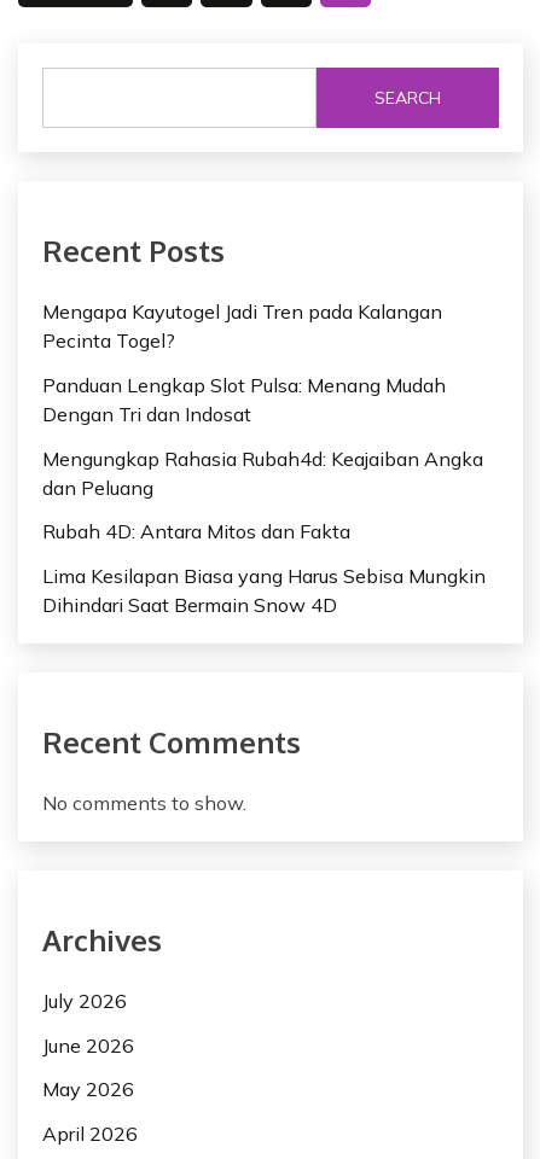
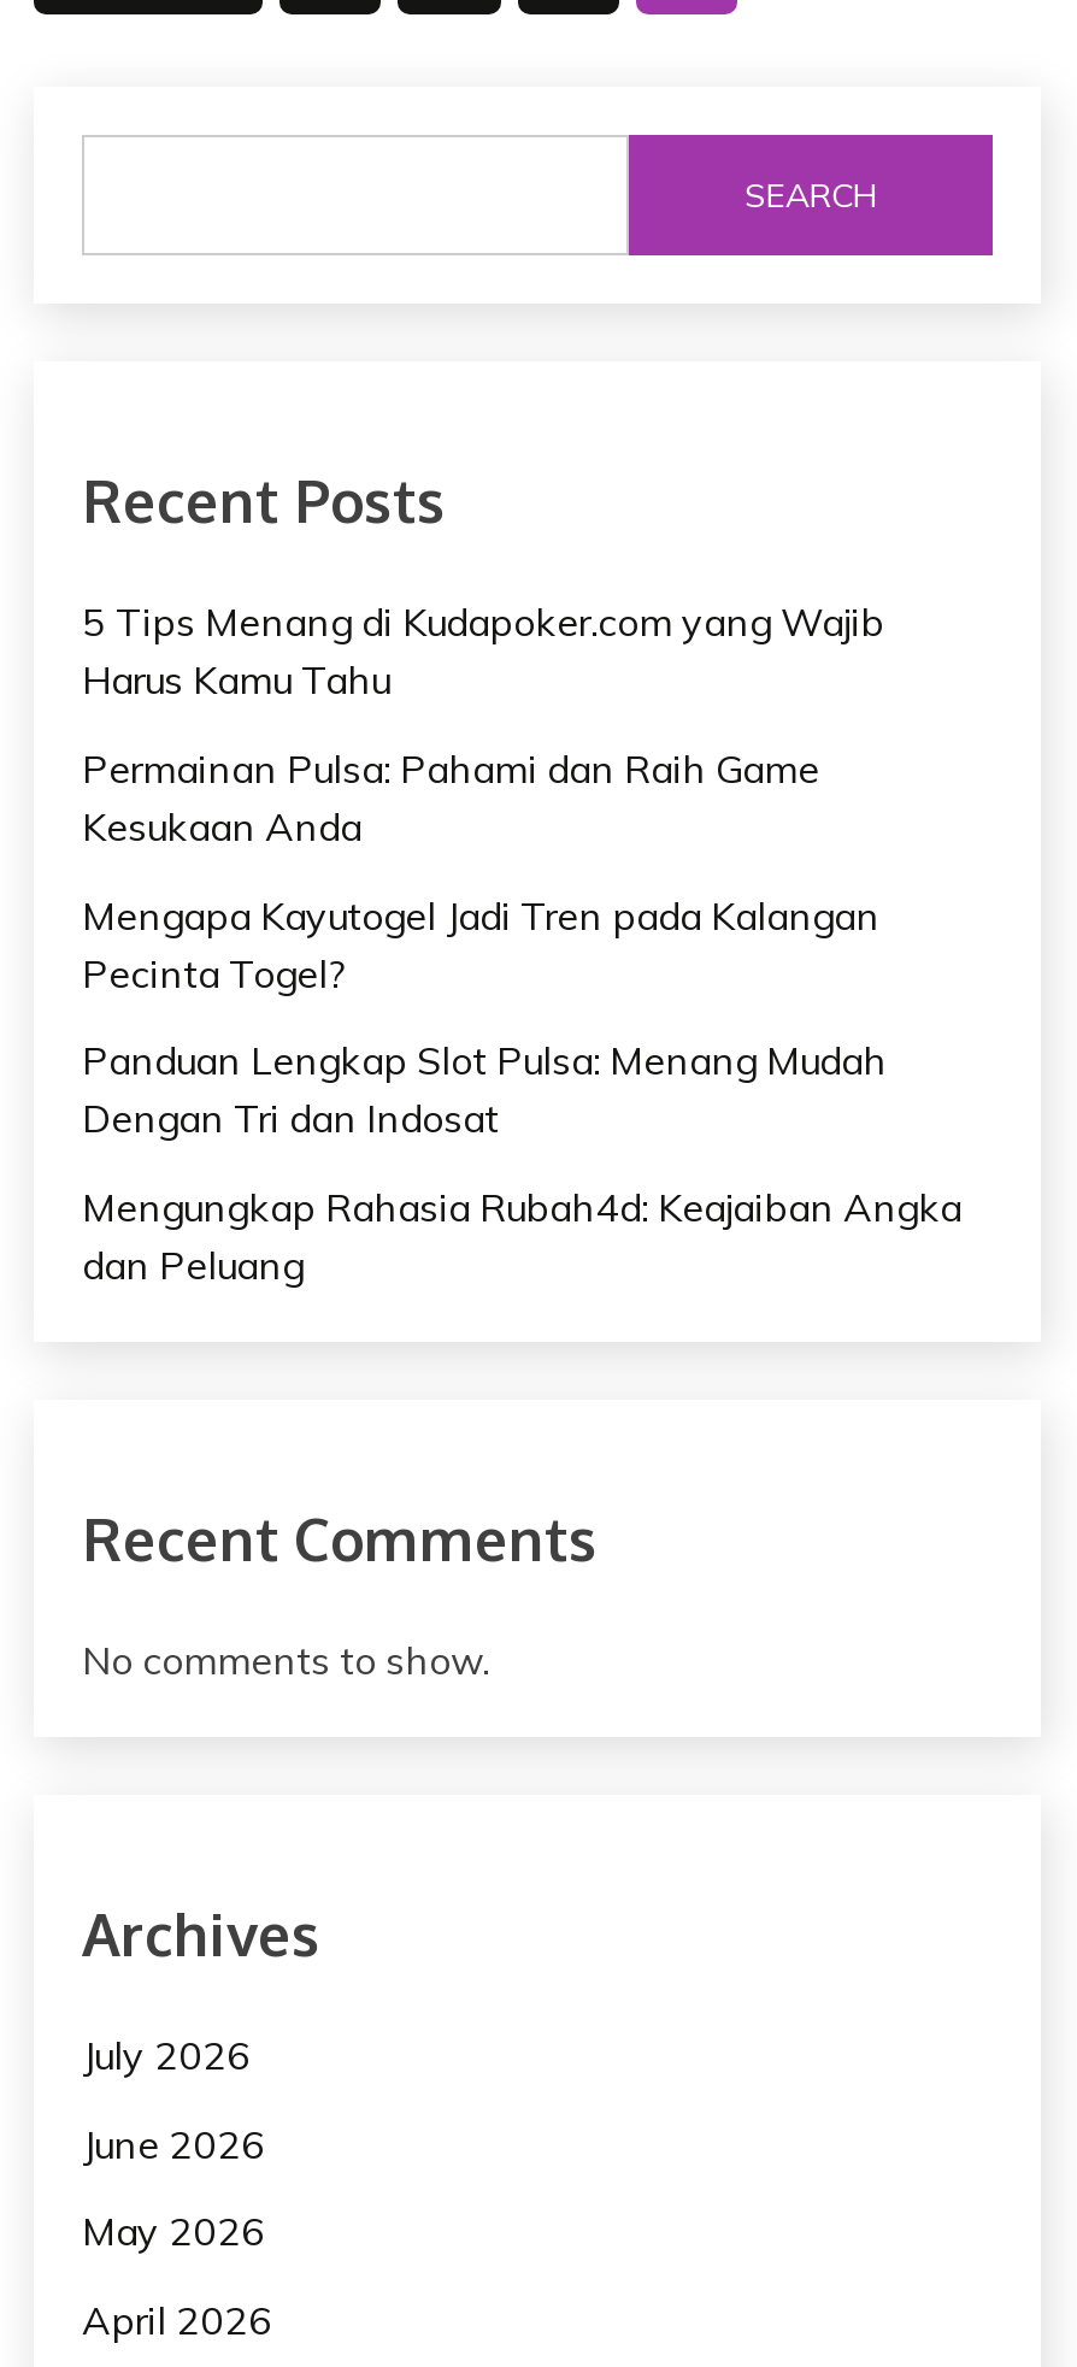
none -> [82,597,884,850] 5 Tips Menang di Kudapoker.com yang Wajib | Harus Kamu Tahu | Permainan Pulsa: Pahami dan Raih Game | Kesukaan Anda
moved [42,299,483,499] -> [82,890,961,1289]: Mengapa Kayutogel Jadi Tren pada Kalangan | Pecinta Togel? | Panduan Lengkap Slot Pulsa: Menang Mudah | Dengan Tri dan Indosat | Mengungkap Rahasia Rubah4d: Keajaiban Angka | dan Peluang
[42,520,486,617] Rubah 4D: Antara Mitos dan Fakta | Lima Kesilapan Biasa yang Harus Sebisa Mungkin | Dihindari Saat Bermain Snow 4D -> none

